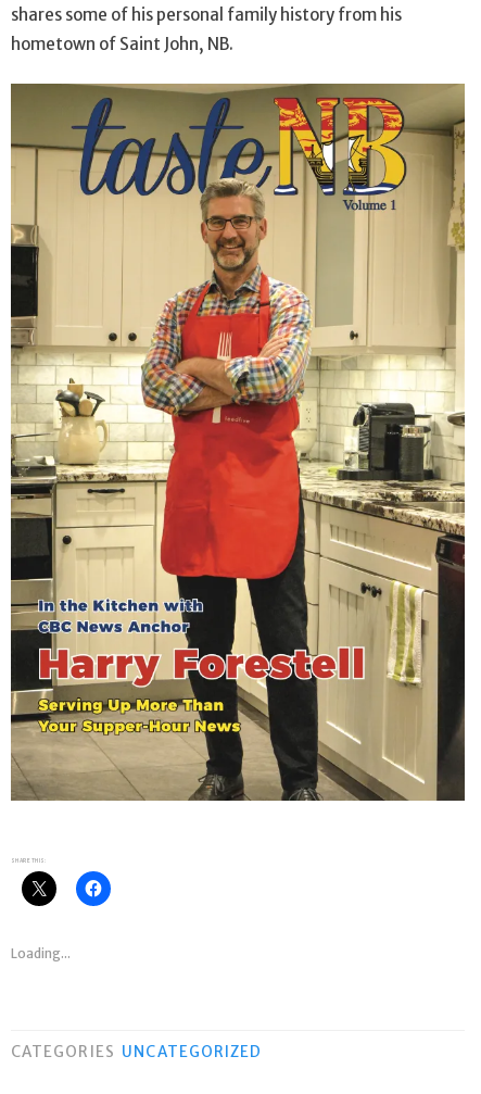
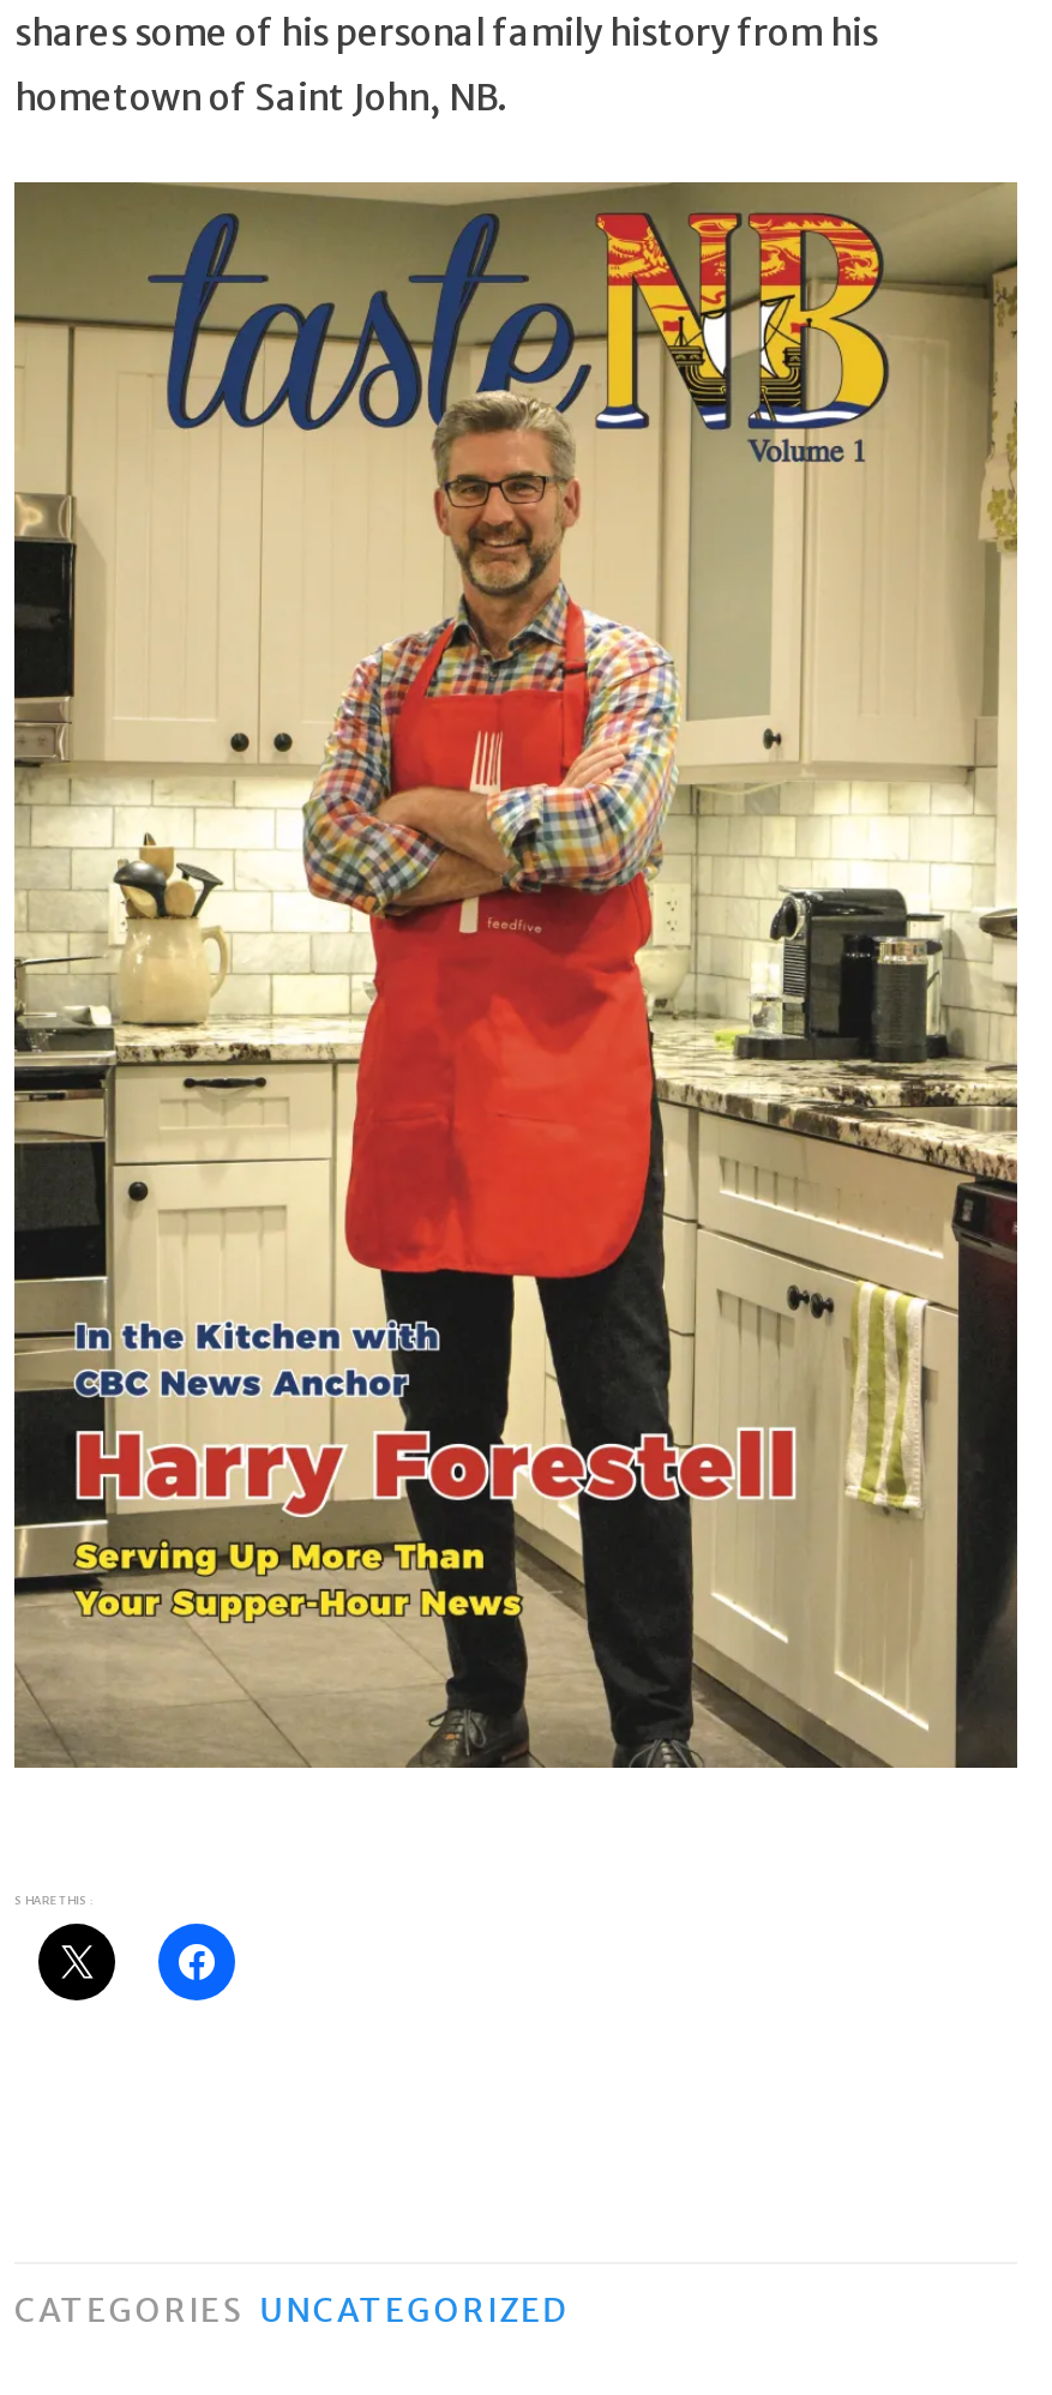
[11,946,71,962] Loading... -> none

